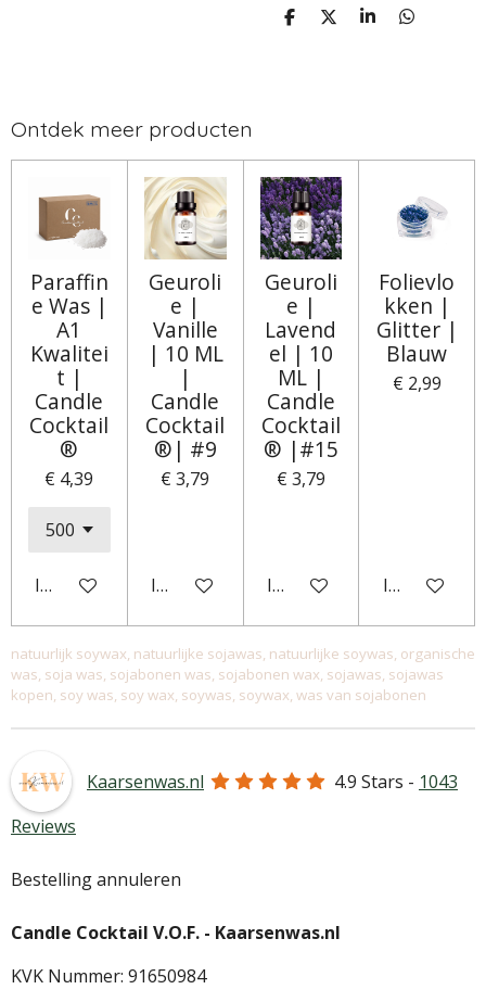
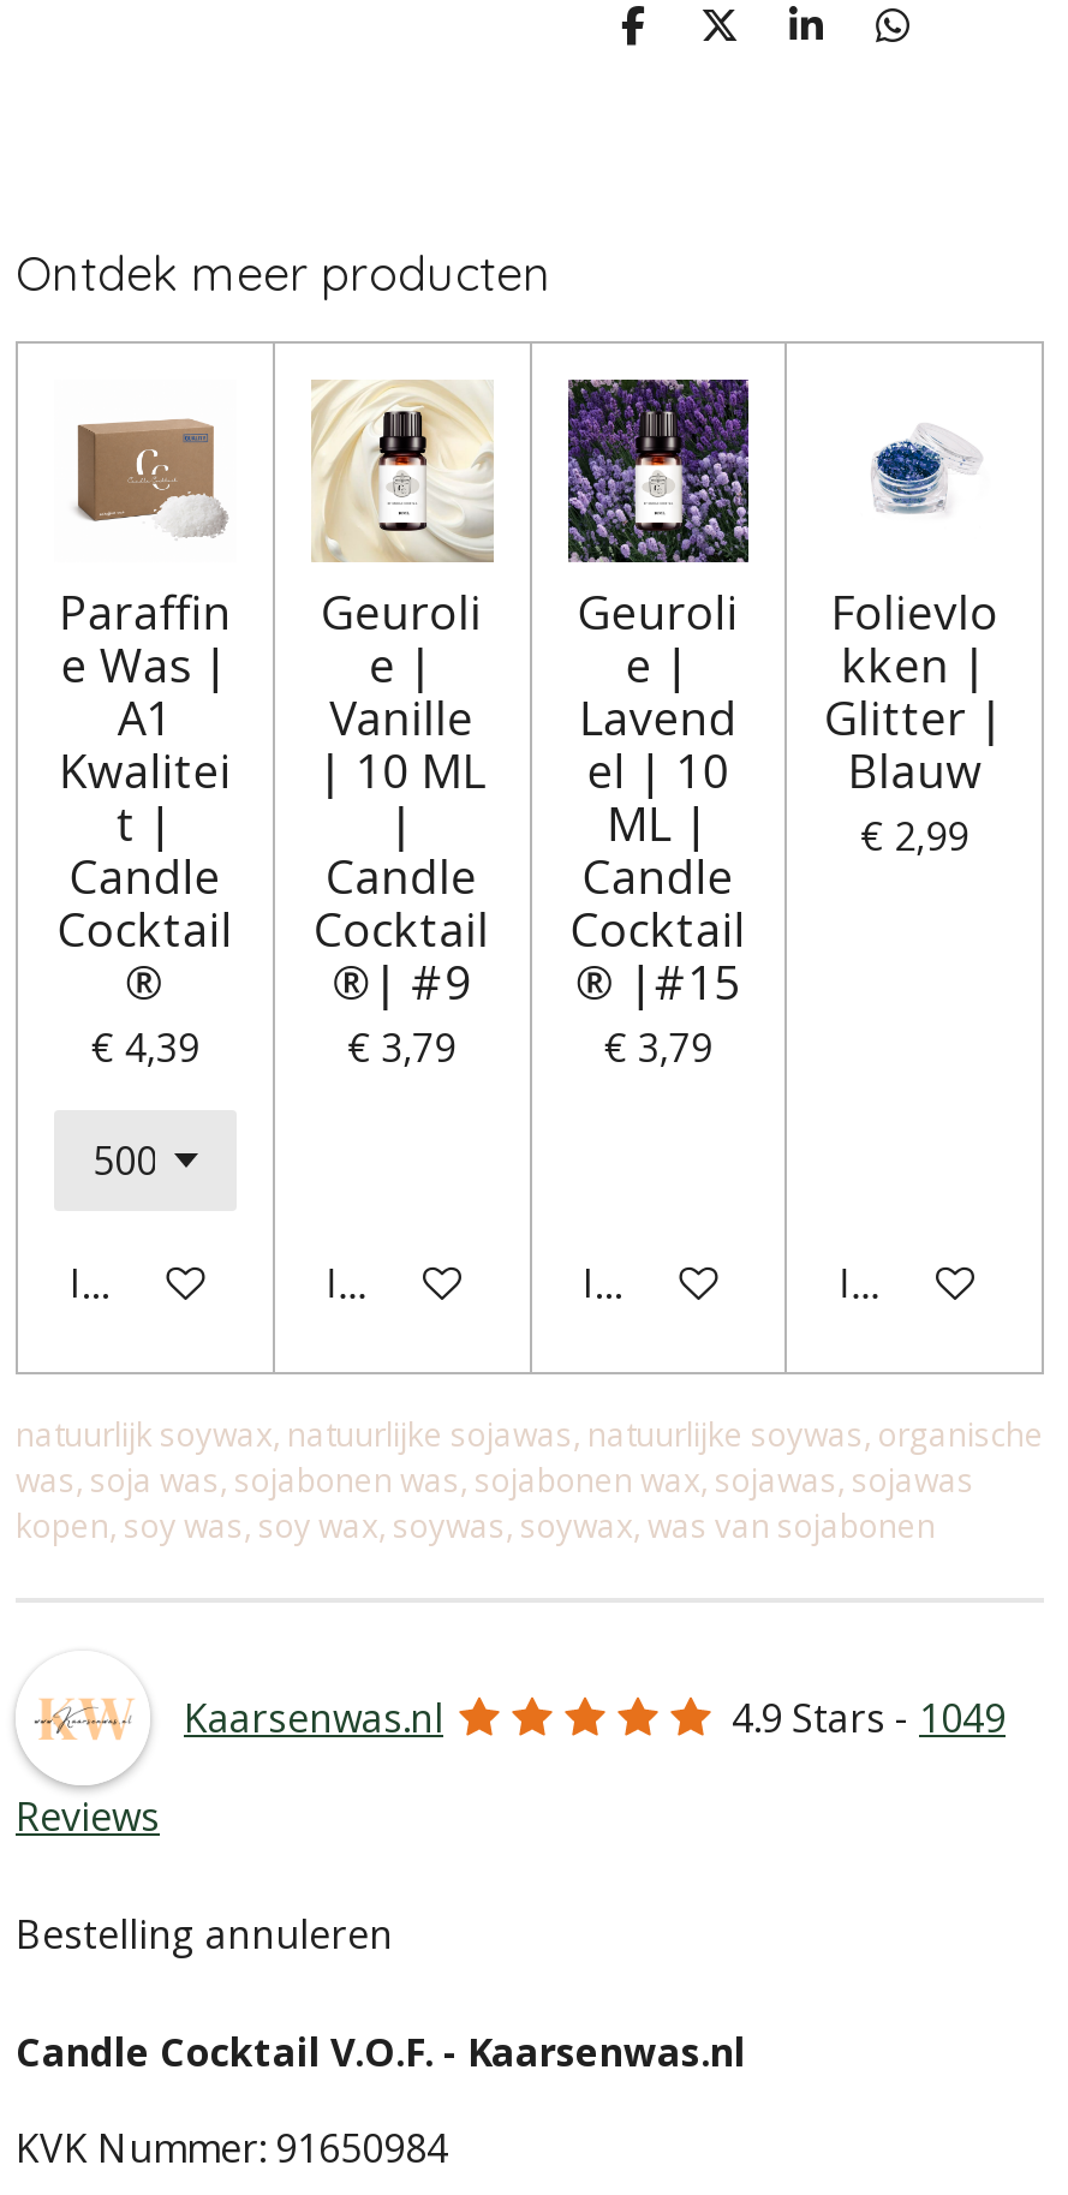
[334,769,458,793] 4.9 Stars - 1043 -> [732,1691,1006,1744] 4.9 Stars - 1049

